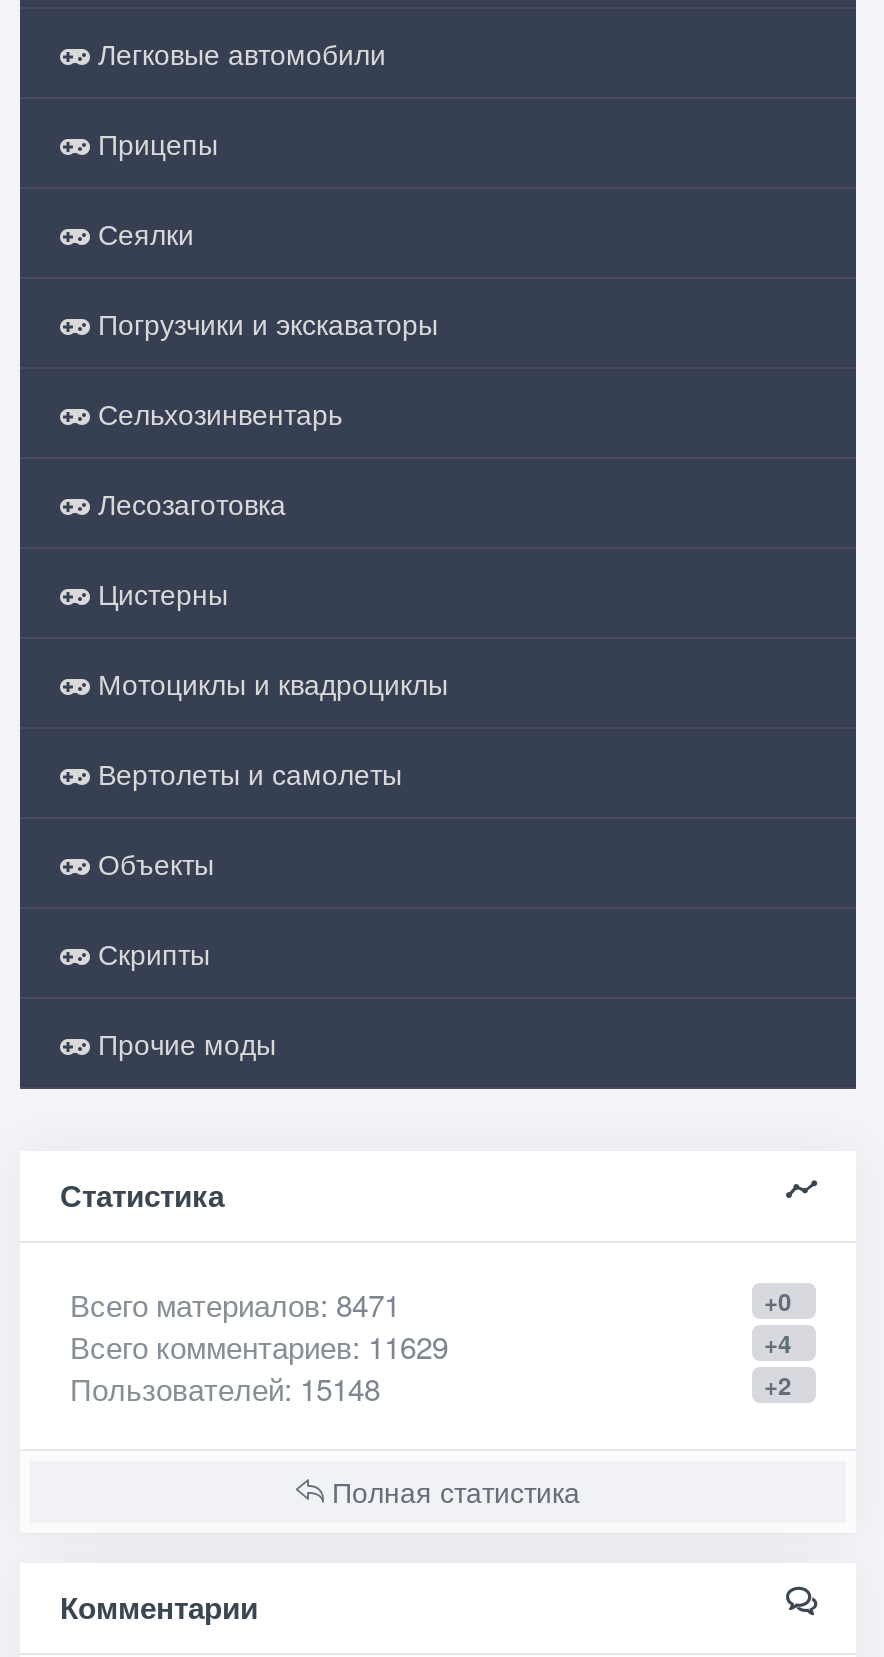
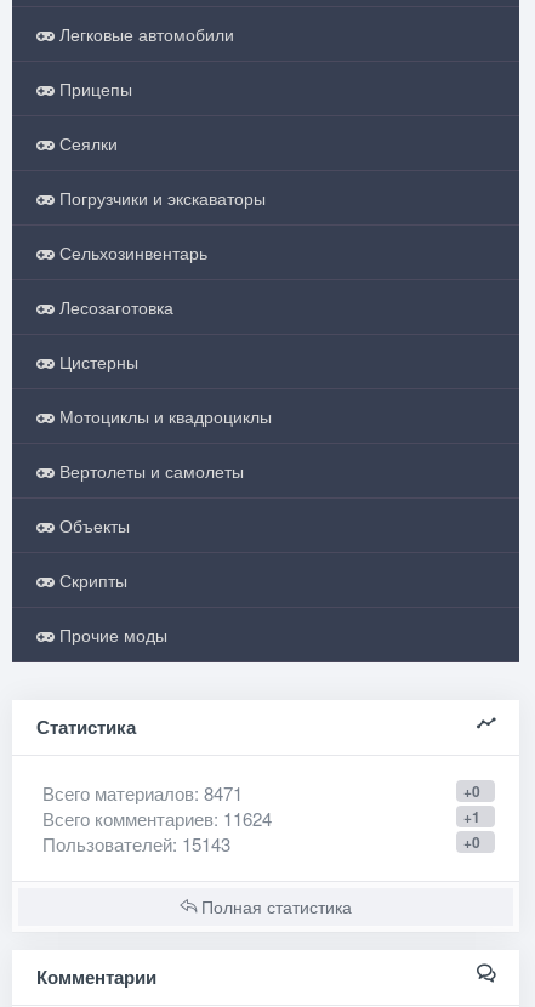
[70,1325,448,1367] Всего комментариев: 11629 -> [42,806,272,831] Всего комментариев: 11624
[764,1325,804,1361] +4 -> [463,806,488,827] +1
[70,1367,380,1409] Пользователей: 15148 -> [42,831,230,857] Пользователей: 15143
[764,1367,804,1403] +2 -> [463,831,488,853] +0

